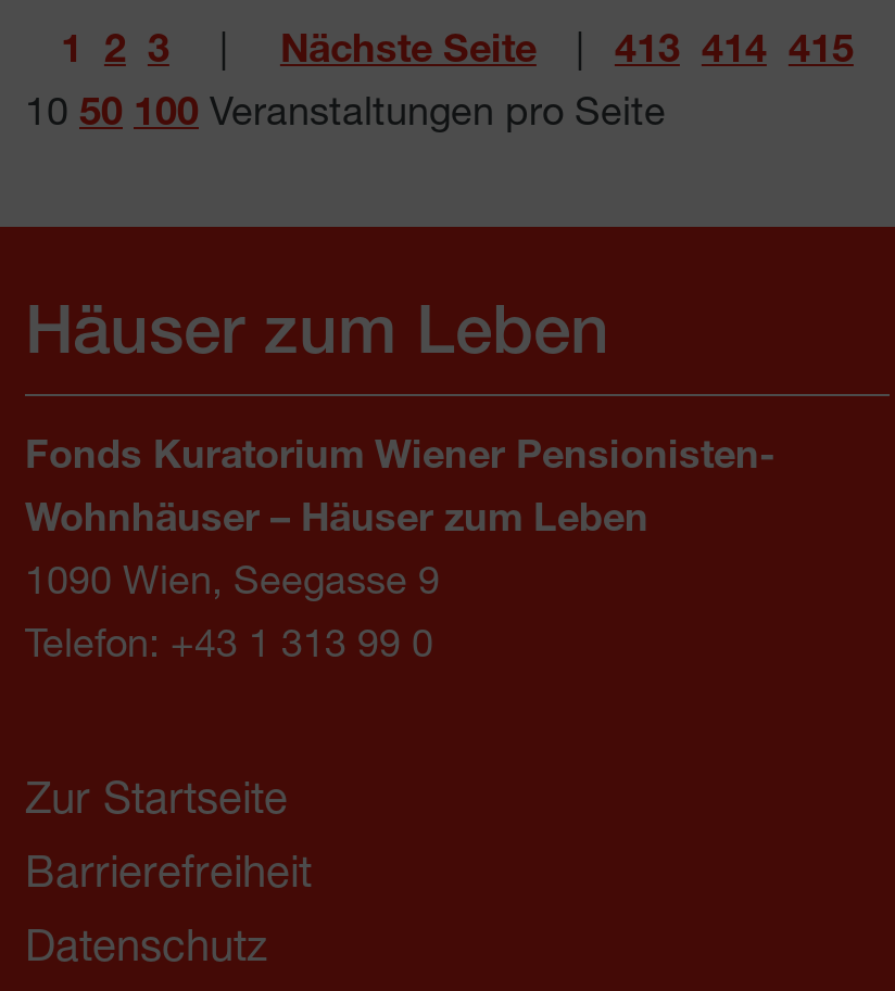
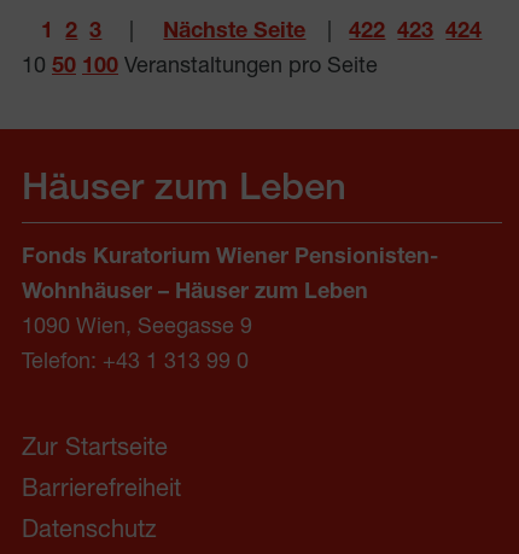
[615,33,854,72] 413 414 415 -> [349,21,482,43] 422 423 424

